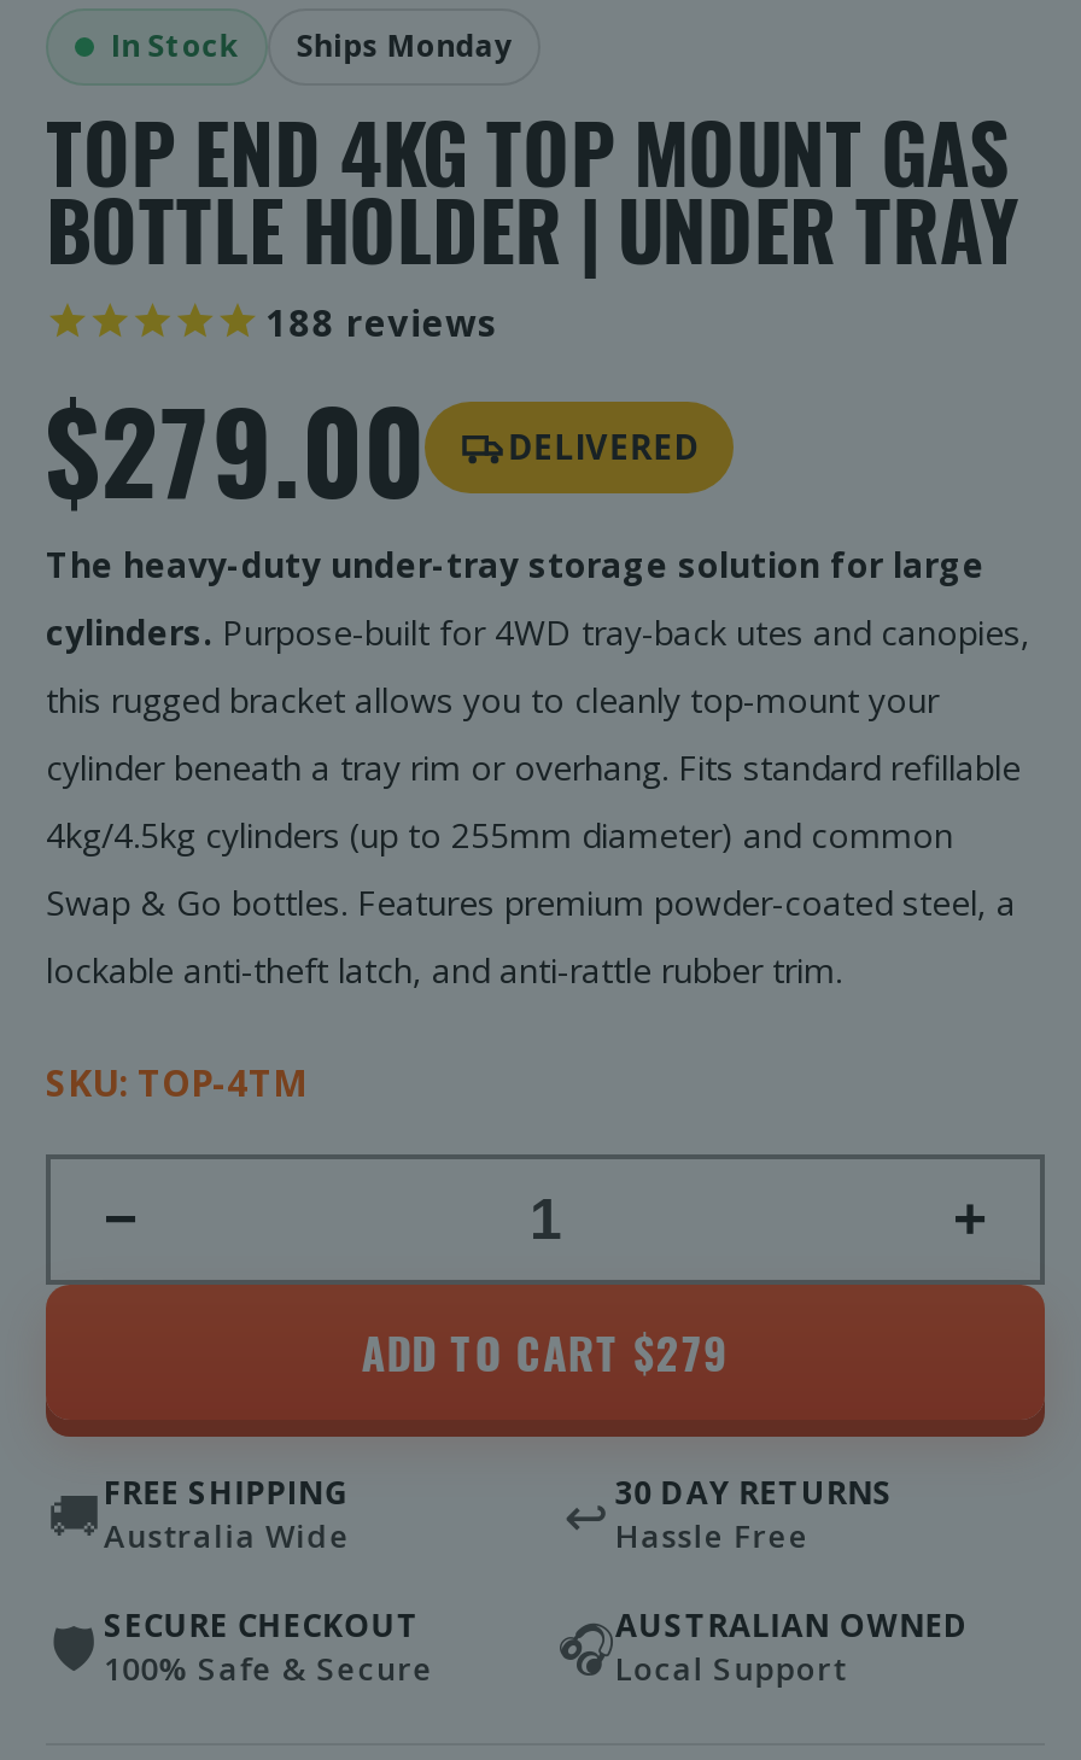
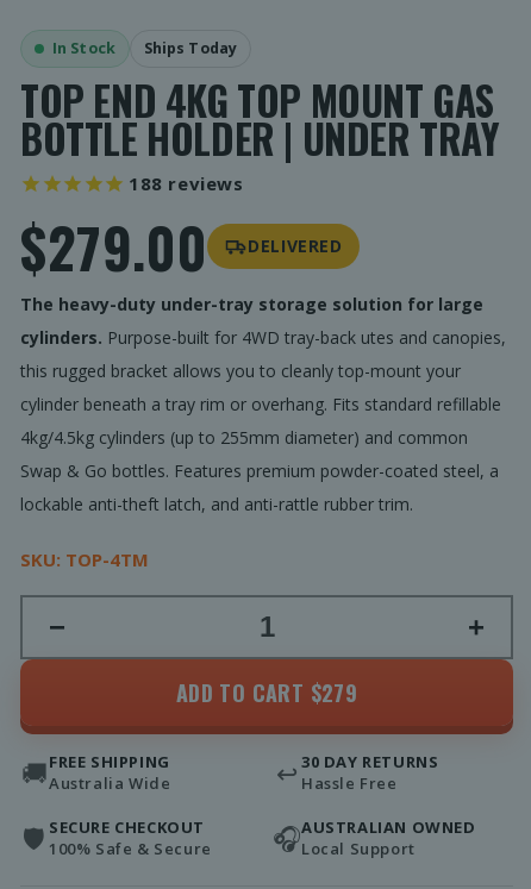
[296,27,512,68] Ships Monday -> [144,37,237,58] Ships Today

